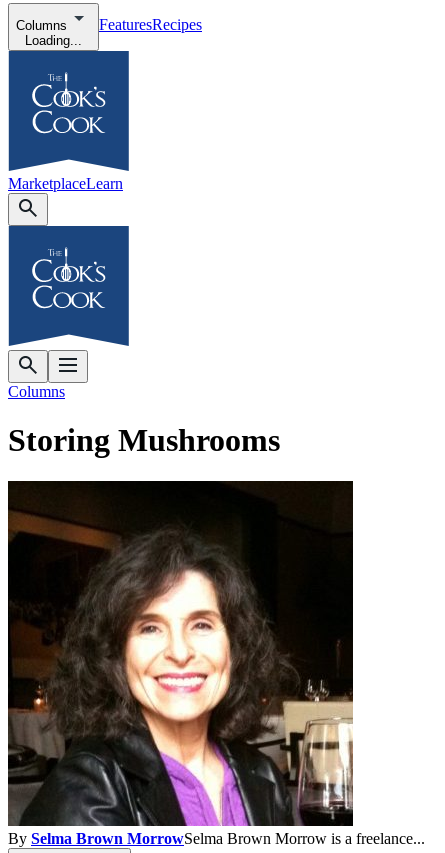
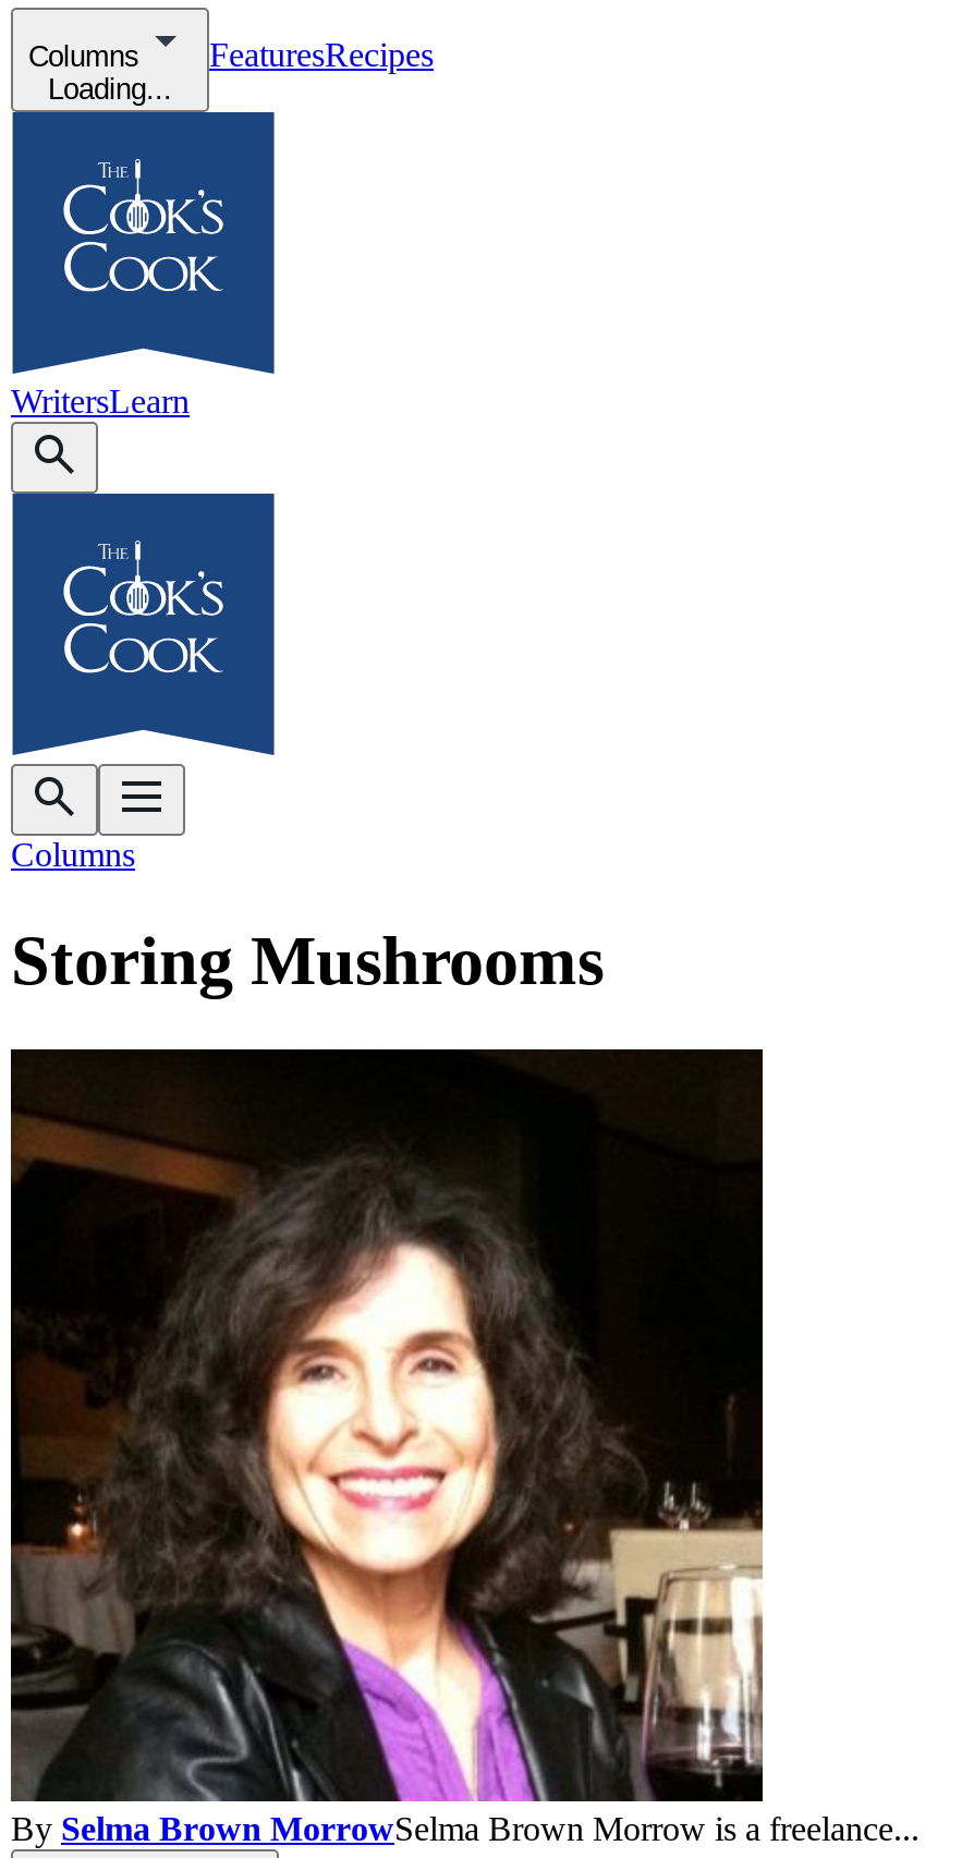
[8,175,123,192] MarketplaceLearn -> [11,382,190,420] WritersLearn

